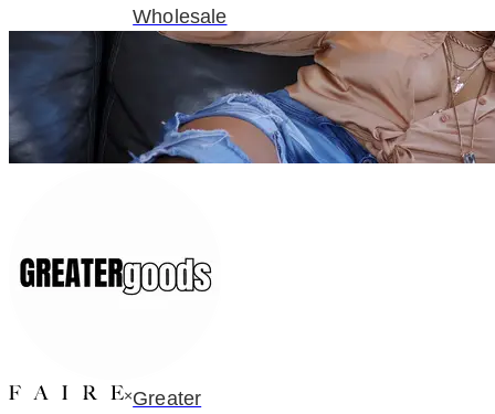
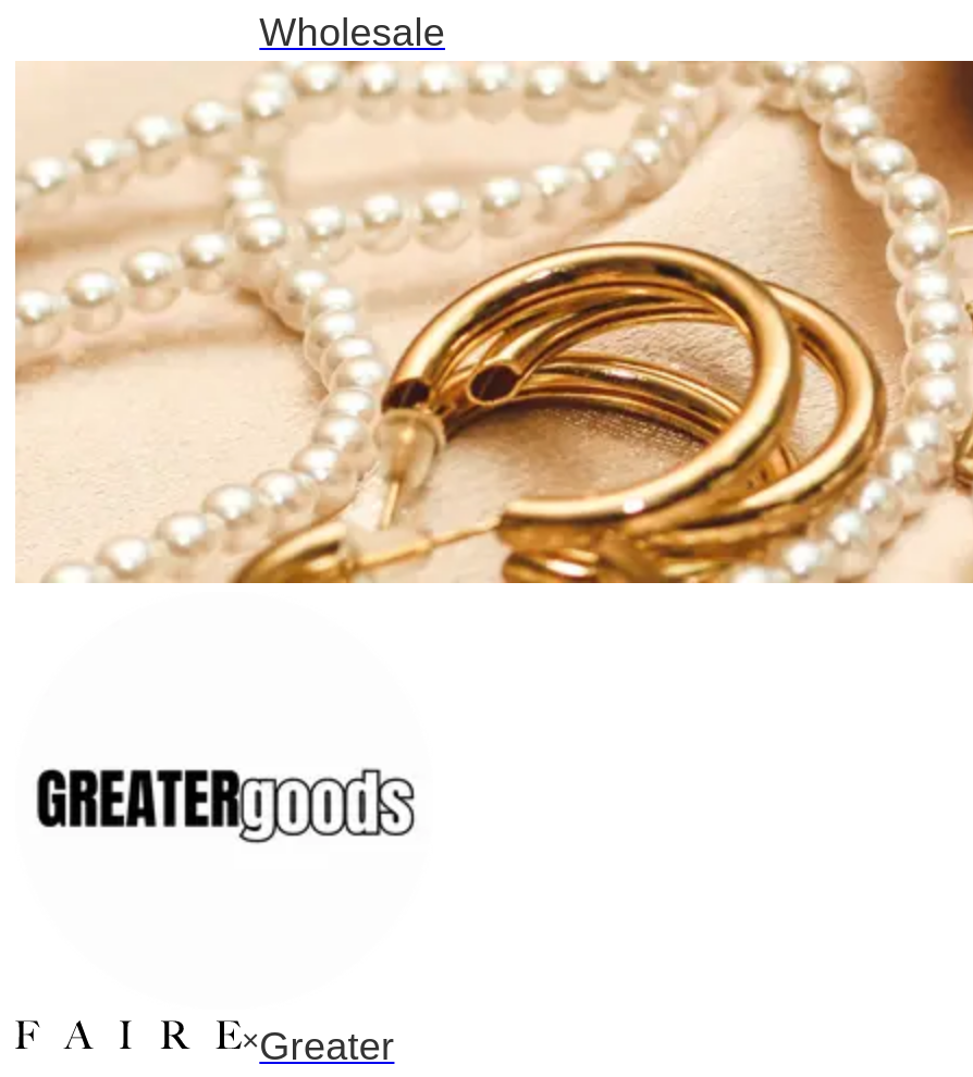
[8,30,492,164] [image] -> [13,61,966,585] [image]

